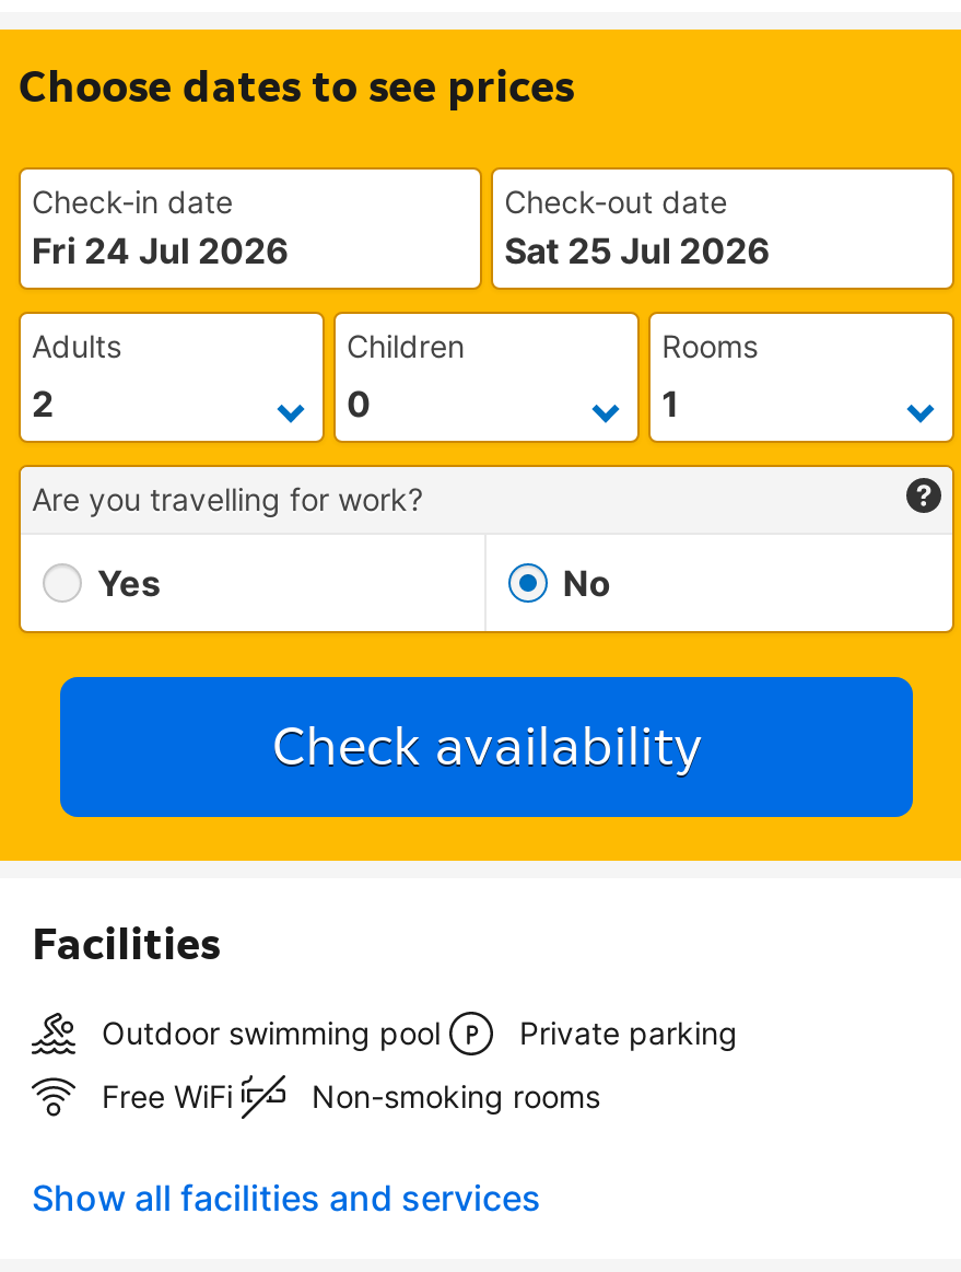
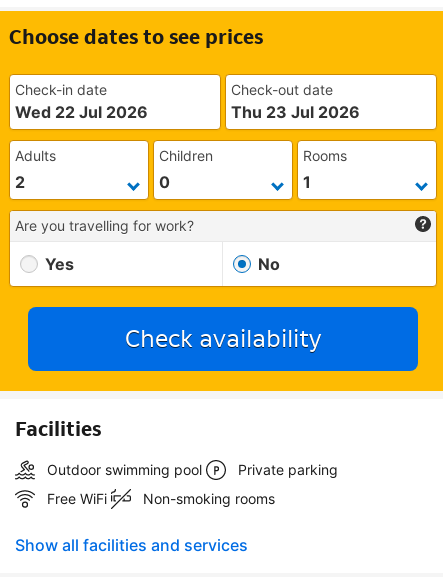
[32,229,290,272] Fri 24 Jul 2026 -> [15,102,148,122] Wed 22 Jul 2026
[504,229,771,272] Sat 25 Jul 2026 -> [231,102,360,122] Thu 23 Jul 2026

